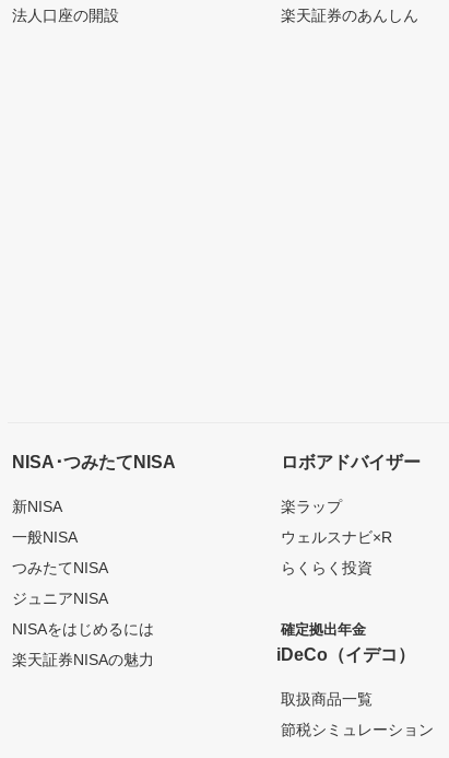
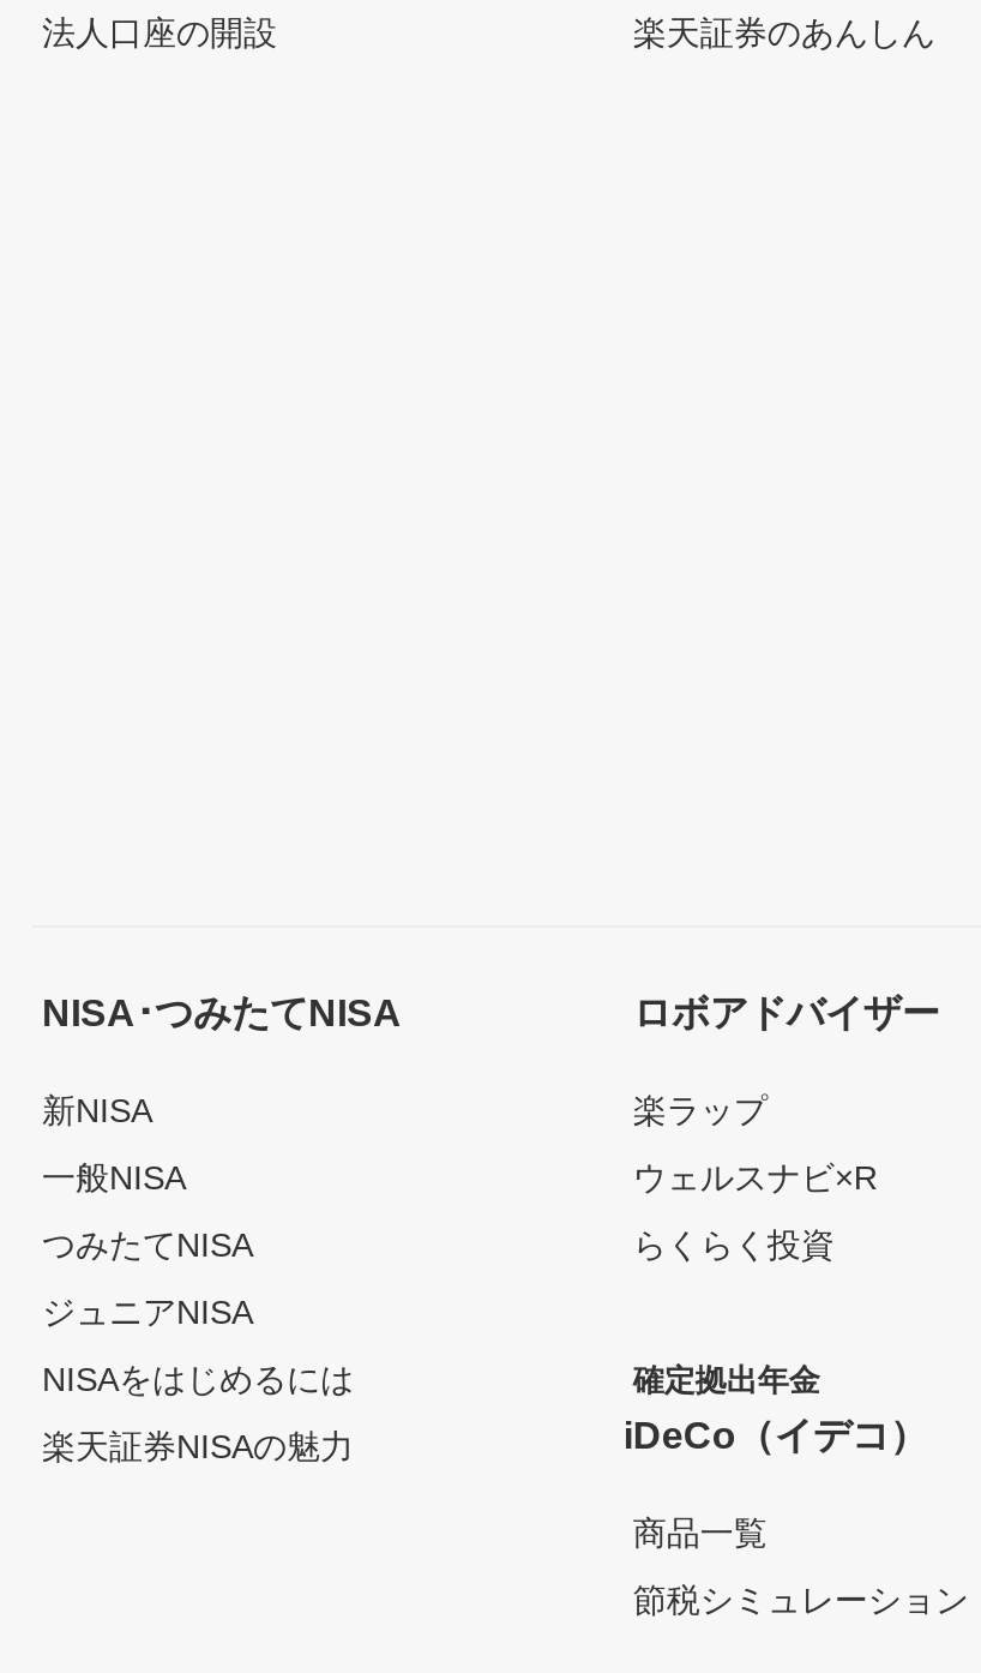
[281,691,373,708] 取扱商品一覧 -> [633,1514,767,1553] 商品一覧

